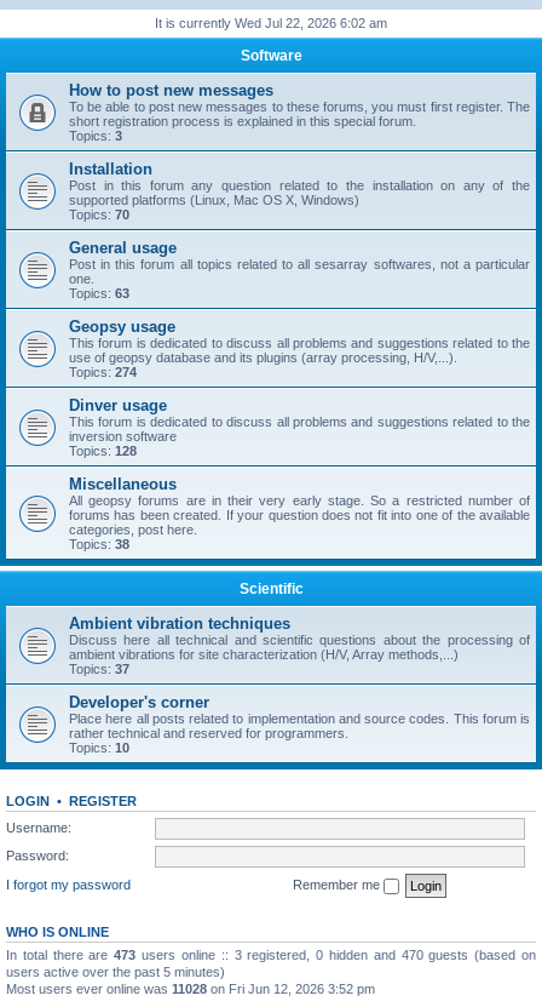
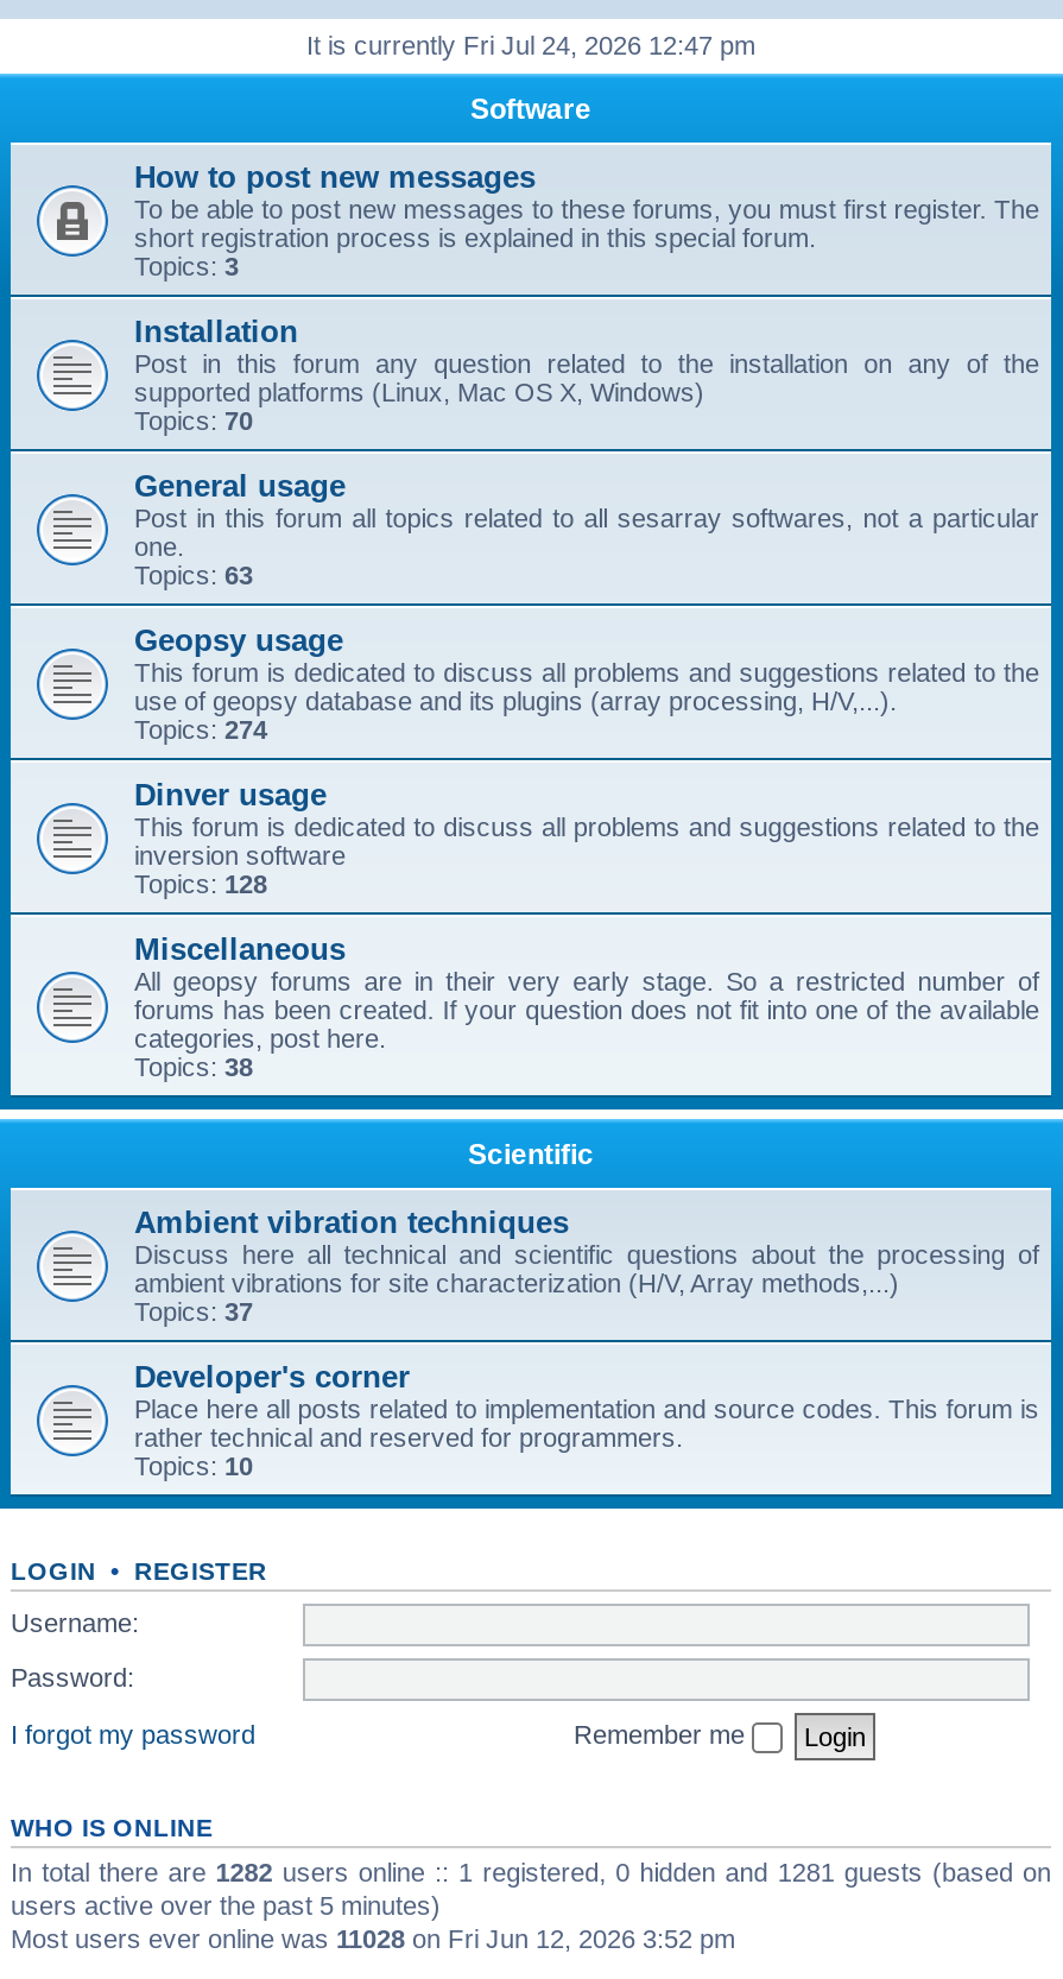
[155,16,387,30] It is currently Wed Jul 22, 2026 6:02 am -> [306,31,755,59] It is currently Fri Jul 24, 2026 12:47 pm
[6,947,536,962] In total there are 473 users online :: 3 registered, 0 hidden and 470 guests (based on -> [11,1857,1051,1885] In total there are 1282 users online :: 1 registered, 0 hidden and 1281 guests (based on

